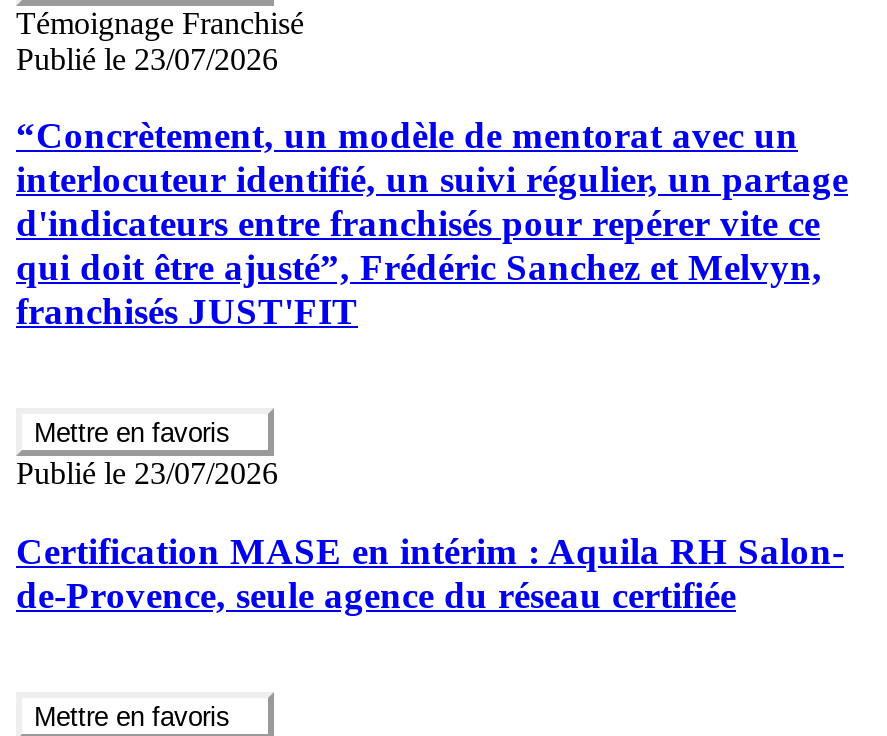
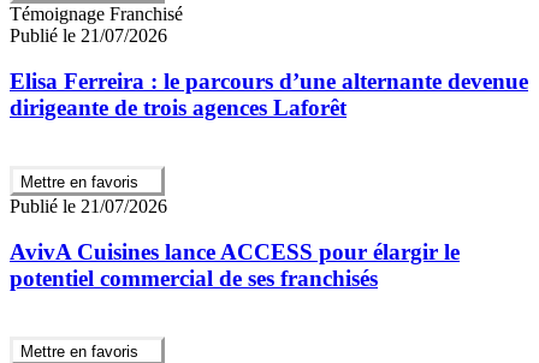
[16,42,278,76] Publié le 23/07/2026 -> [10,25,167,45] Publié le 21/07/2026
[16,115,848,333] “Concrètement, un modèle de mentorat avec un | interlocuteur identifié, un suivi régulier, un partage | d'indicateurs entre franchisés pour repérer vite ce | qui doit être ajusté”, Frédéric Sanchez et Melvyn, | franchisés JUST'FIT -> [10,69,528,121] Elisa Ferreira : le parcours d’une alternante devenue | dirigeante de trois agences Laforêt
[16,457,278,491] Publié le 23/07/2026 -> [10,195,167,216] Publié le 21/07/2026
[16,530,844,616] Certification MASE en intérim : Aquila RH Salon- | de-Provence, seule agence du réseau certifiée -> [10,239,460,291] AvivA Cuisines lance ACCESS pour élargir le | potentiel commercial de ses franchisés

